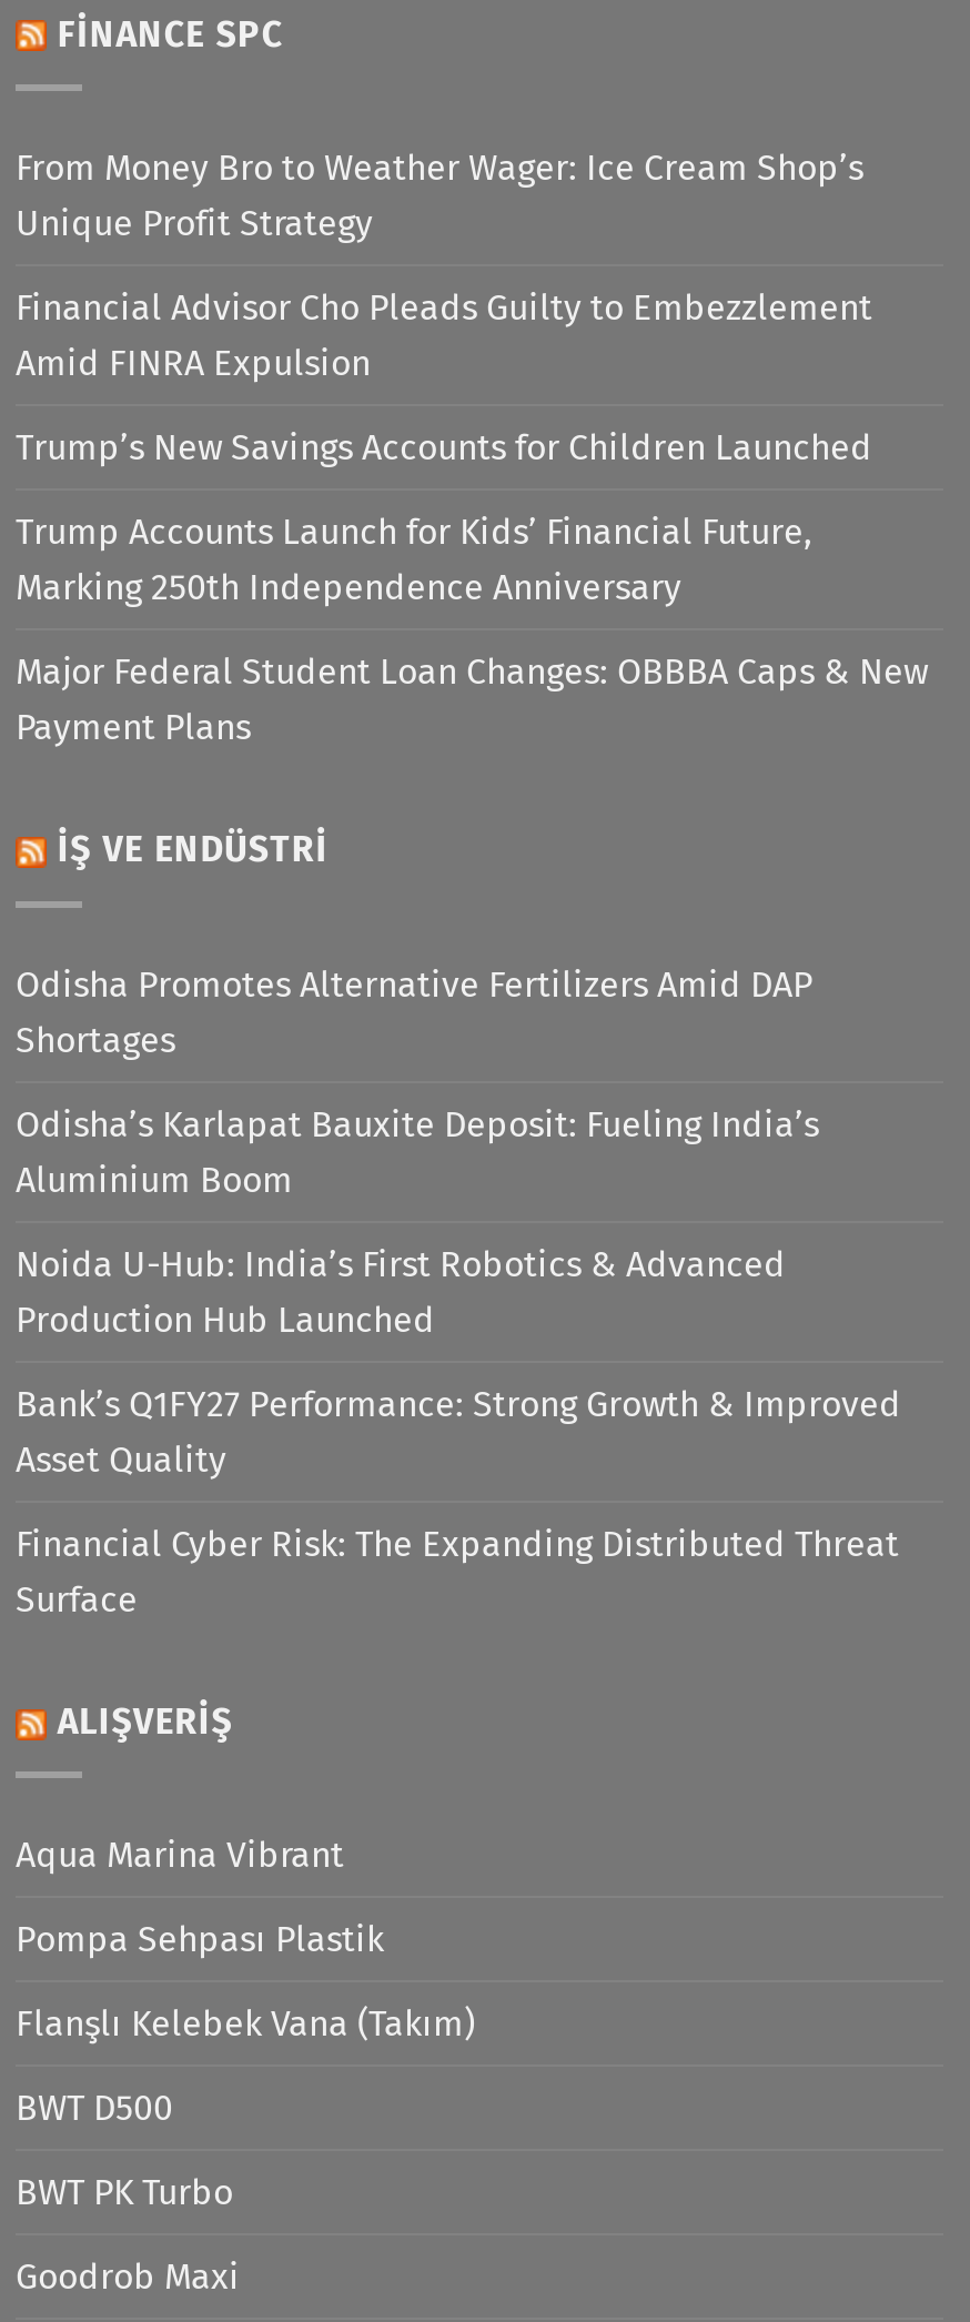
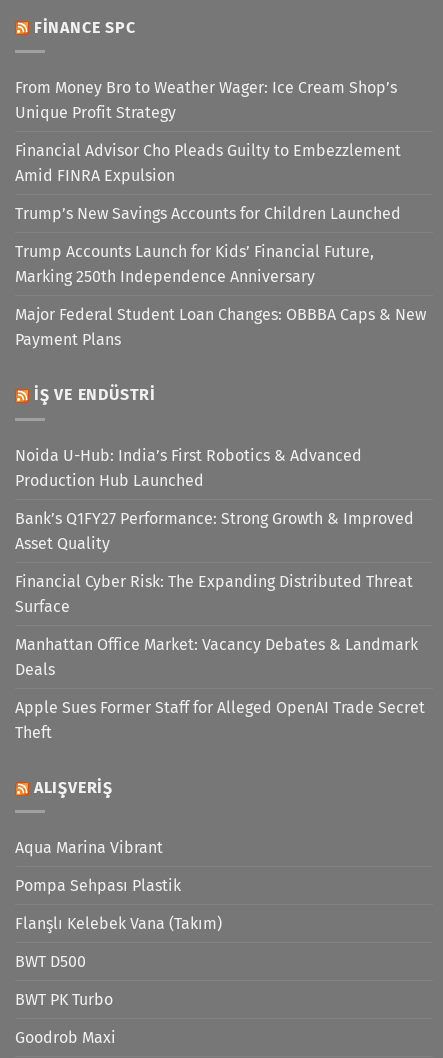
[16,963,819,1201] Odisha Promotes Alternative Fertilizers Amid DAP | Shortages | Odisha’s Karlapat Bauxite Deposit: Fueling India’s | Aluminium Boom -> none
moved [16,1243,901,1620] -> [15,446,414,616]: Noida U-Hub: India’s First Robotics & Advanced | Production Hub Launched | Bank’s Q1FY27 Performance: Strong Growth & Improved | Asset Quality | Financial Cyber Risk: The Expanding Distributed Threat | Surface
none -> [15,635,425,742] Manhattan Office Market: Vacancy Debates & Landmark | Deals | Apple Sues Former Staff for Alleged OpenAI Trade Secret | Theft

